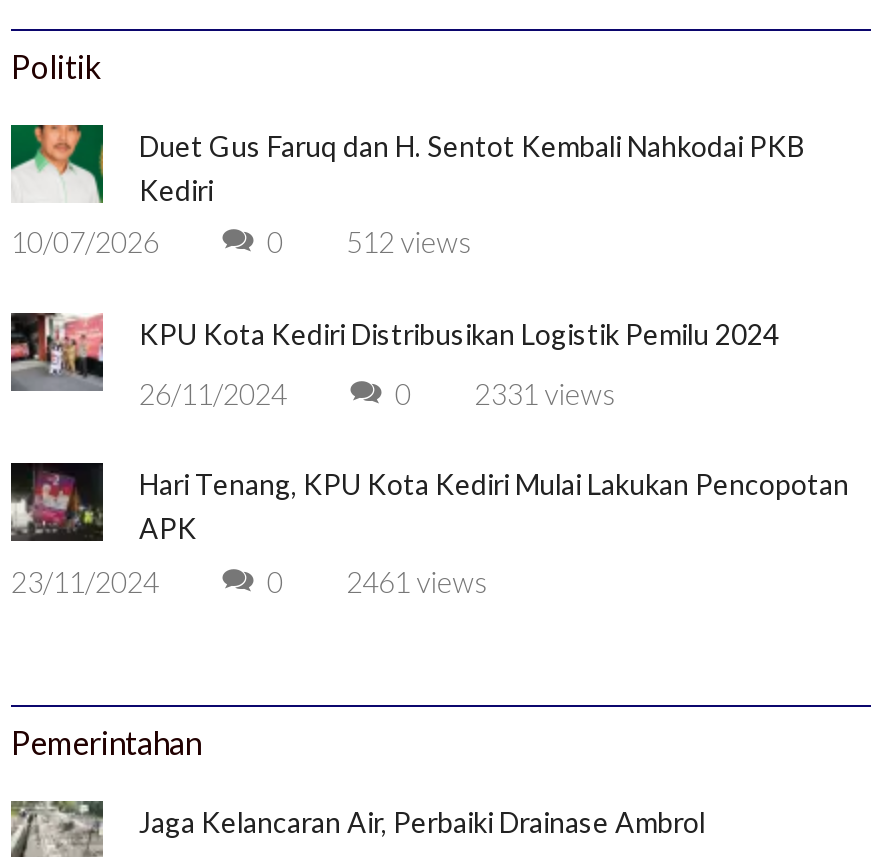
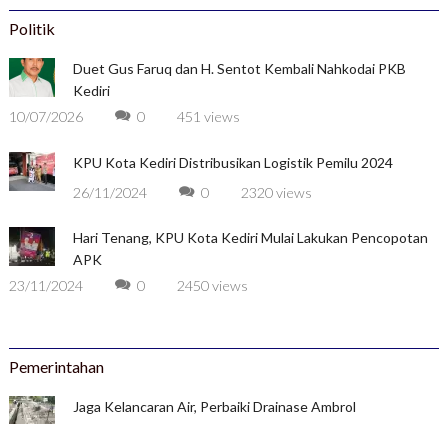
[267,225,472,259] 0 512 views -> [137,108,240,125] 0 451 views
[395,377,616,411] 0 2331 views -> [201,184,312,201] 0 2320 views
[267,564,488,598] 0 2461 views -> [137,277,248,294] 0 2450 views

